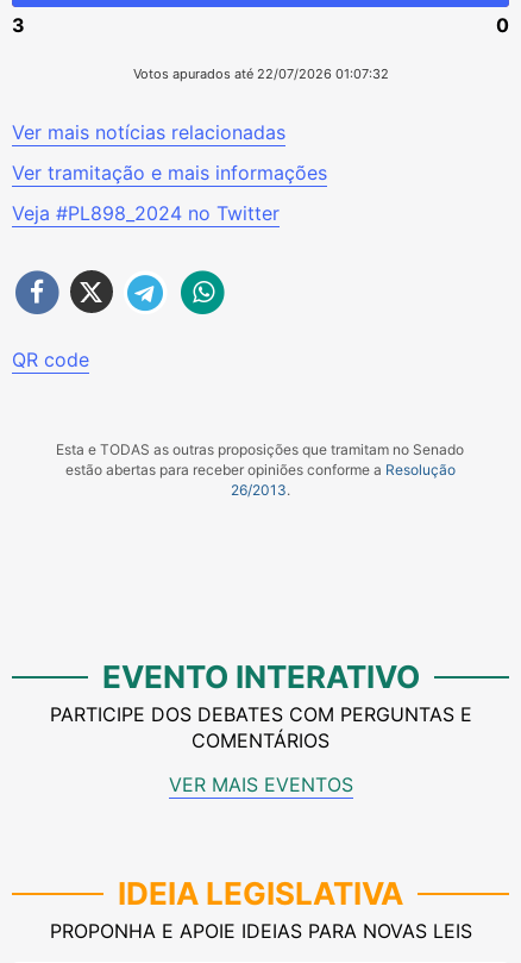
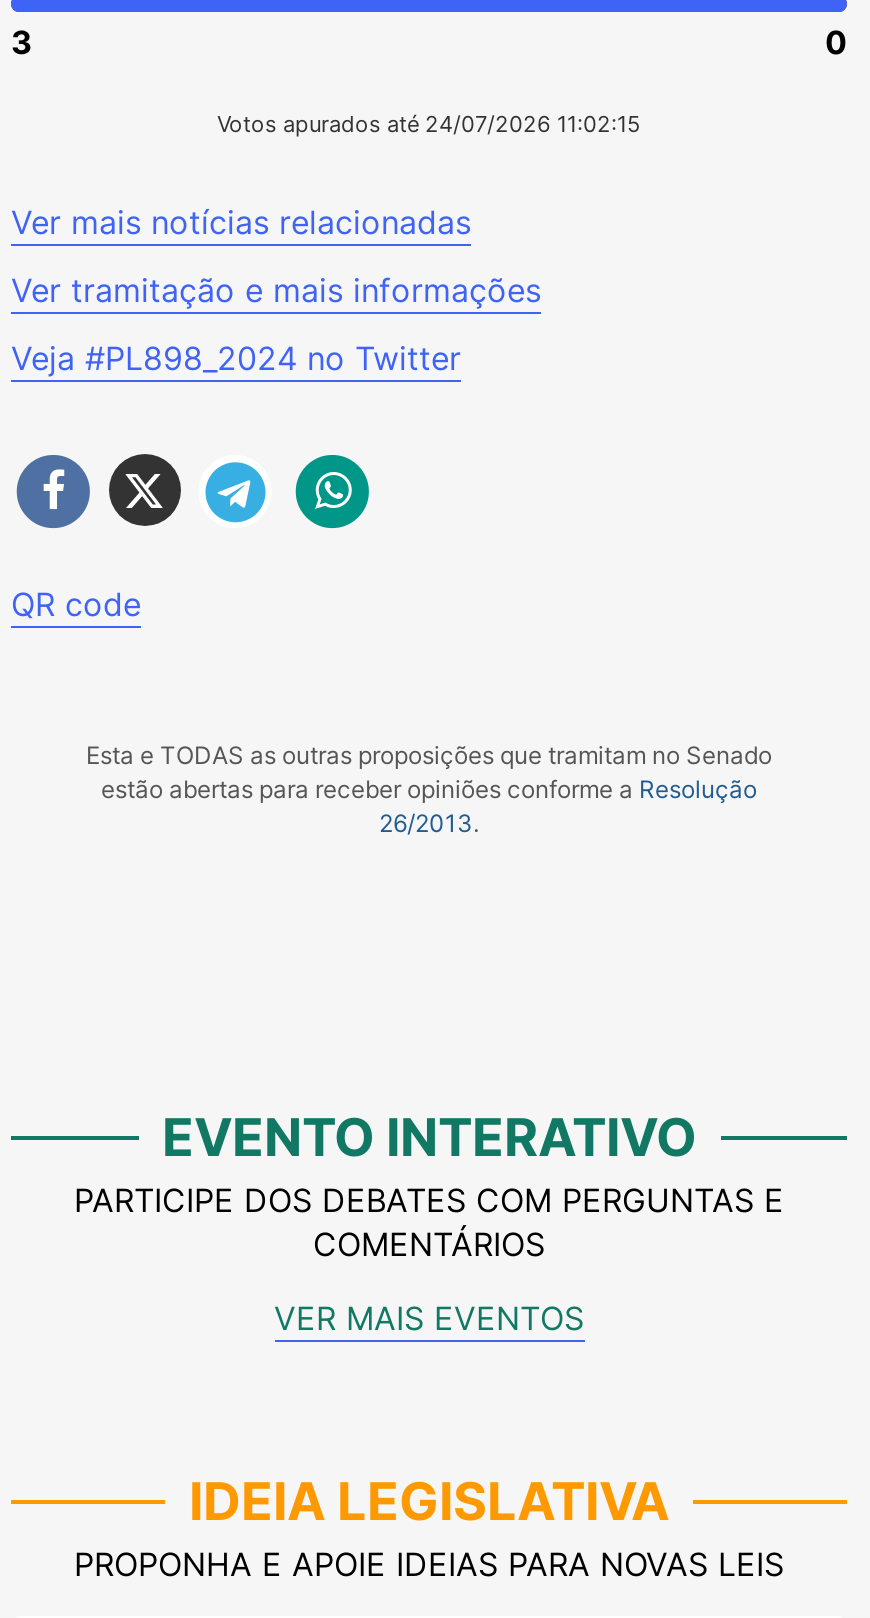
[133,65,388,82] Votos apurados até 22/07/2026 01:07:32 -> [217,110,641,138] Votos apurados até 24/07/2026 11:02:15

